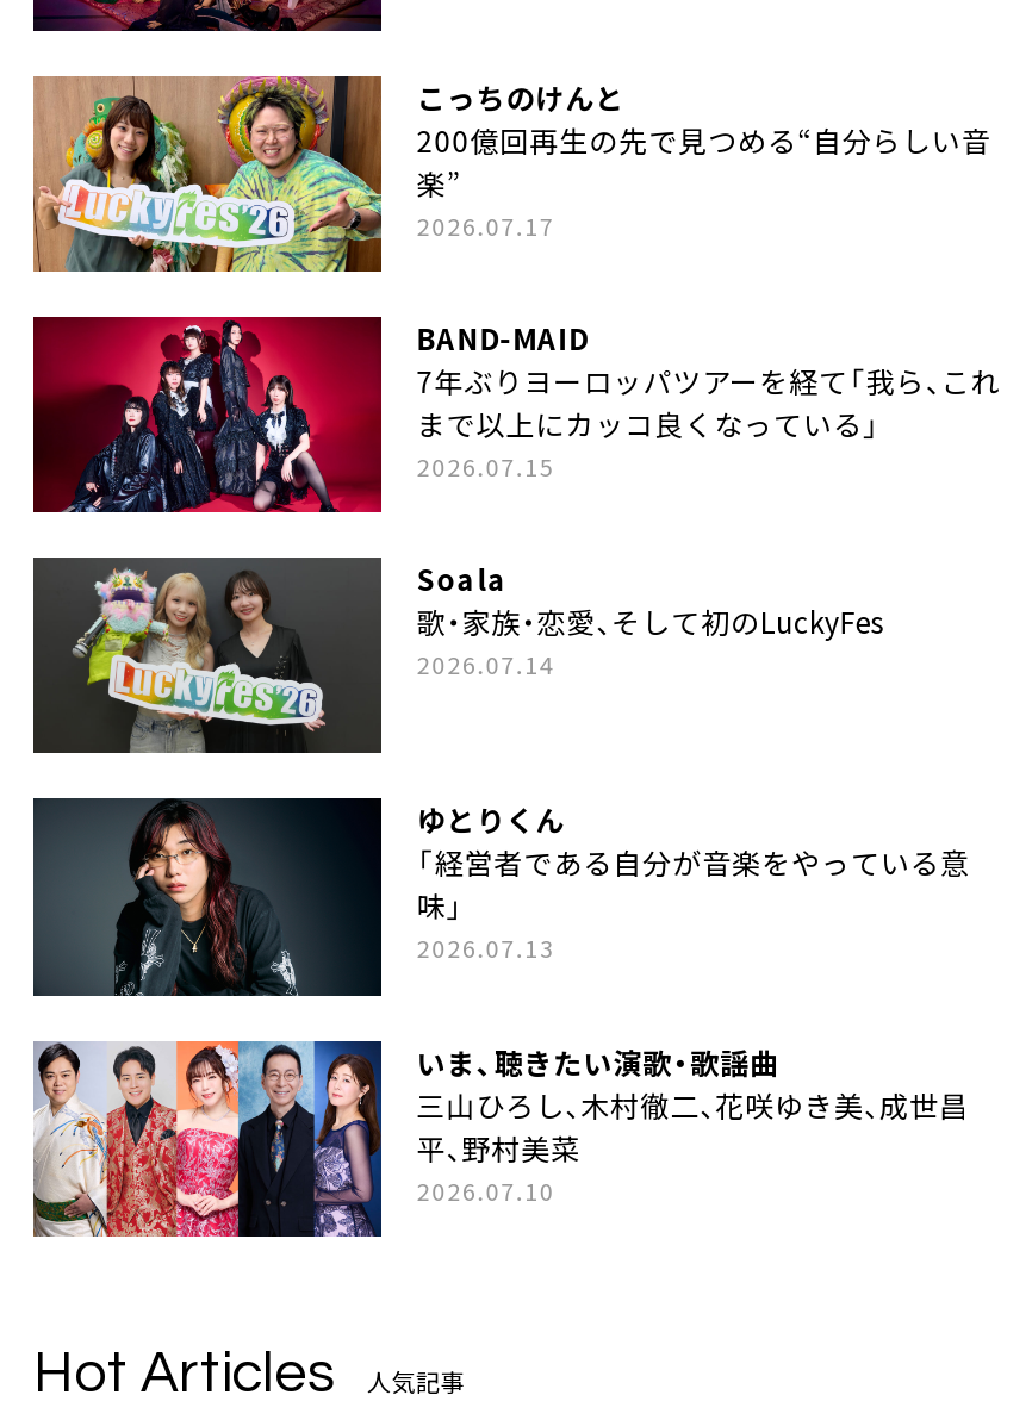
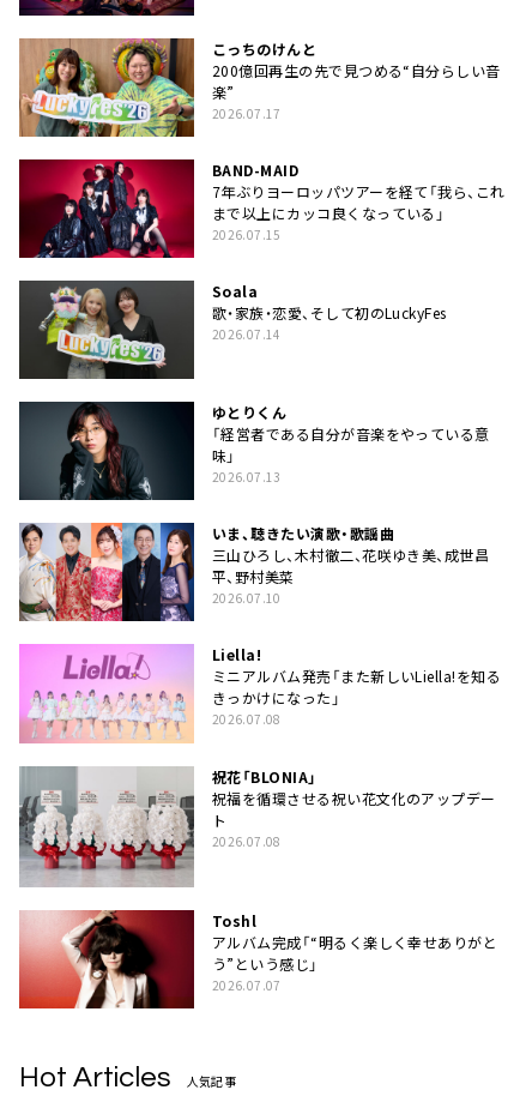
none -> [18,643,501,850] [image] | Liella! | ミニアルバム発売「また新しいLiella!を知る | きっかけになった」 | 2026.07.08 | 祝花「BLONIA」 | 祝福を循環させる祝い花文化のアップデー | ト | 2026.07.08
none -> [18,909,194,1010] [image]
none -> [19,765,498,994] [image] | Toshl | アルバム完成「“明るく楽しく幸せありがと | う”という感じ」 | 2026.07.07

